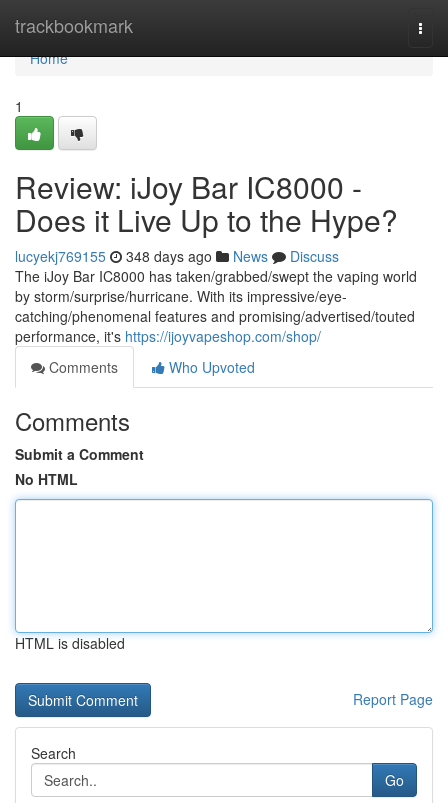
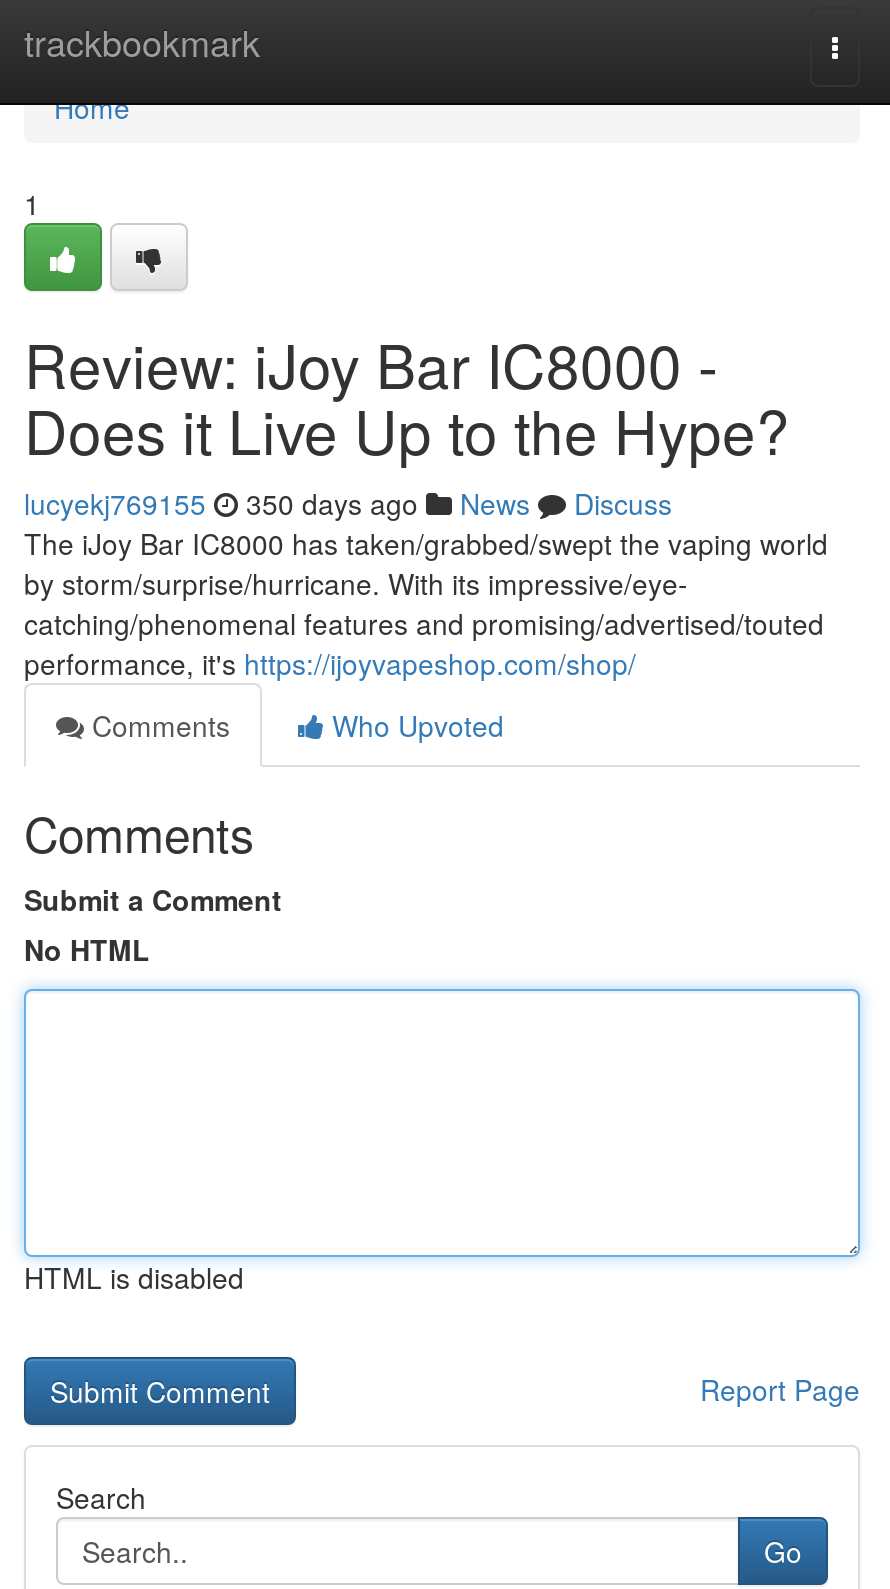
[15,246,339,266] lucyekj769155 348 days ago News Discuss -> [24,483,672,523] lucyekj769155 350 days ago News Discuss

